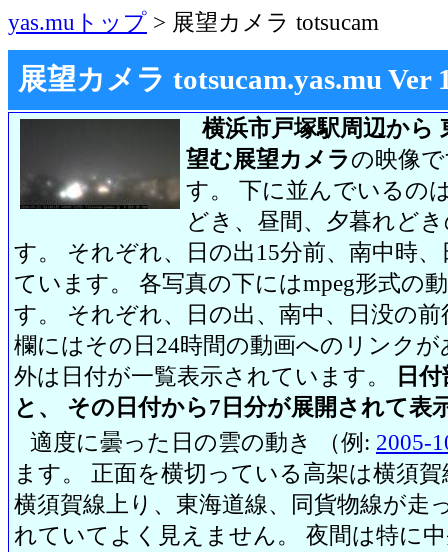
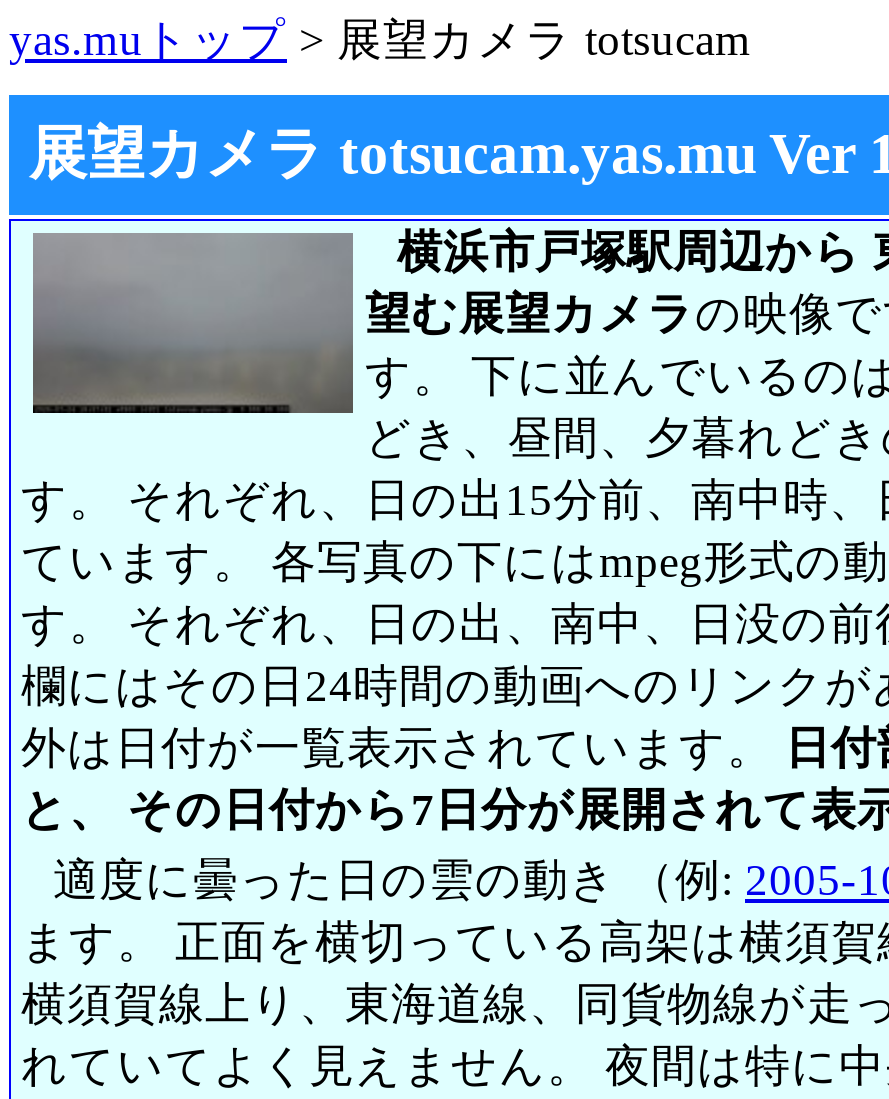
[20,119,180,208] [image] -> [33,235,353,413] [image]

